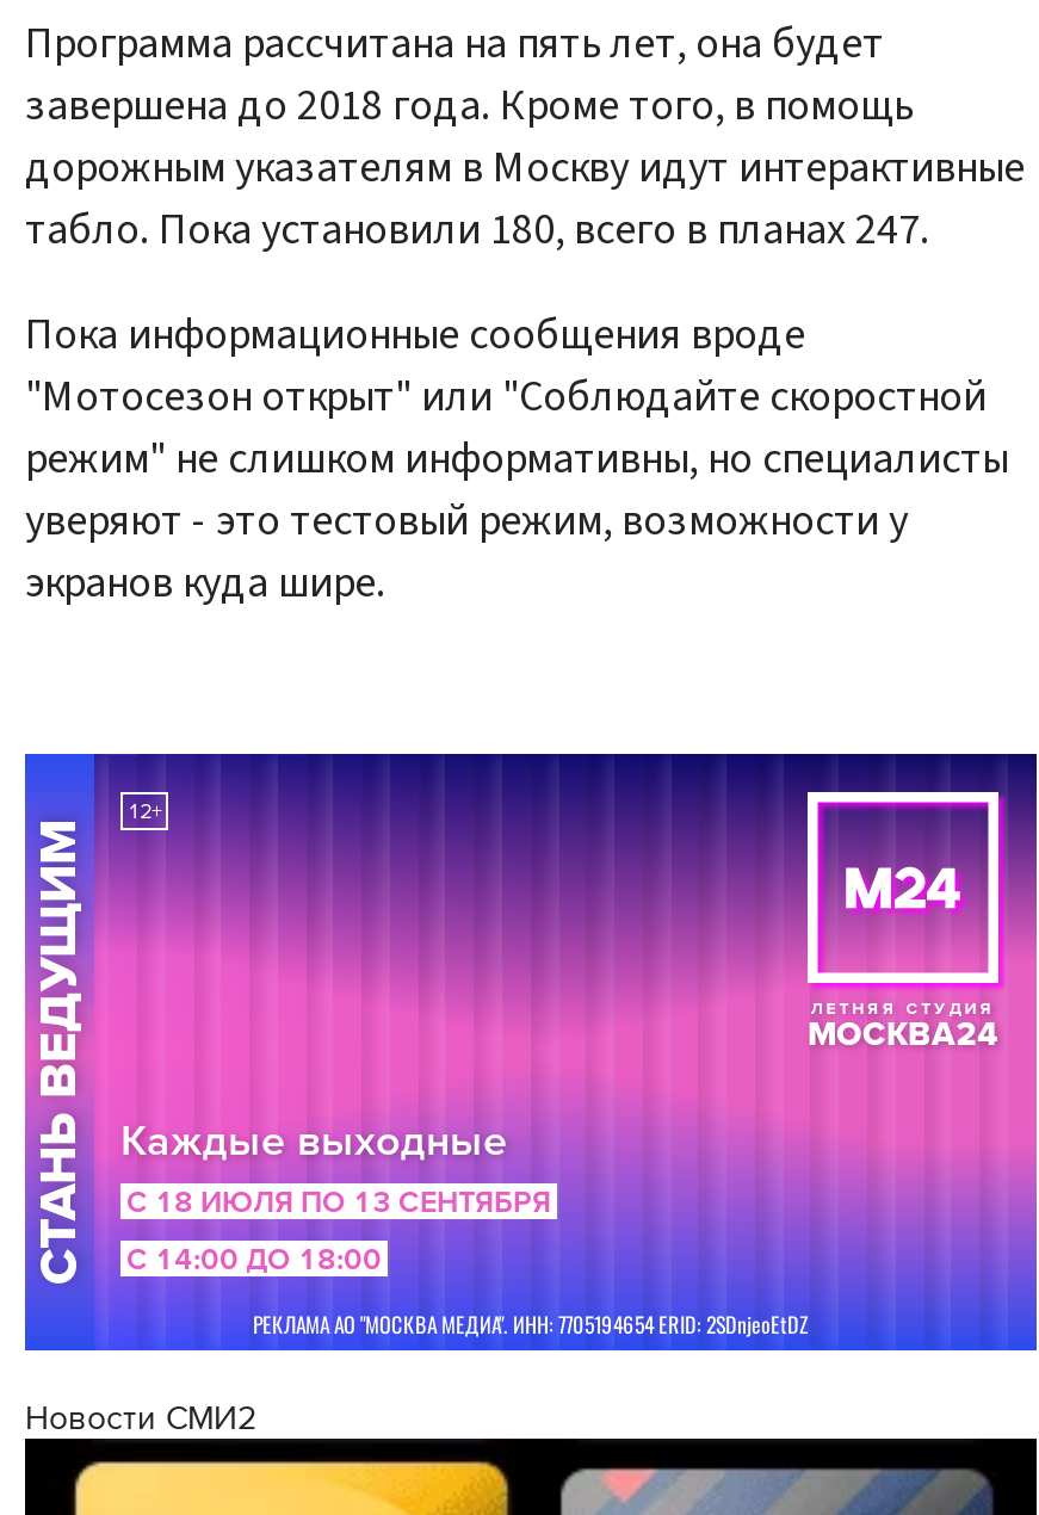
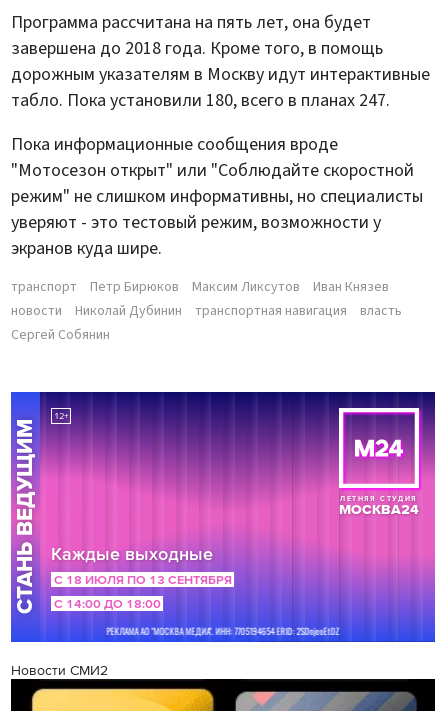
none -> [11,277,402,345] транспорт | Петр Бирюков | Максим Ликсутов | Иван Князев | новости | Николай Дубинин | транспортная навигация | власть | Сергей Собянин

